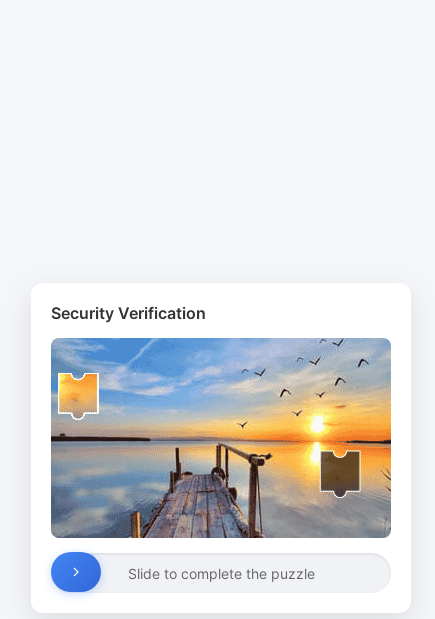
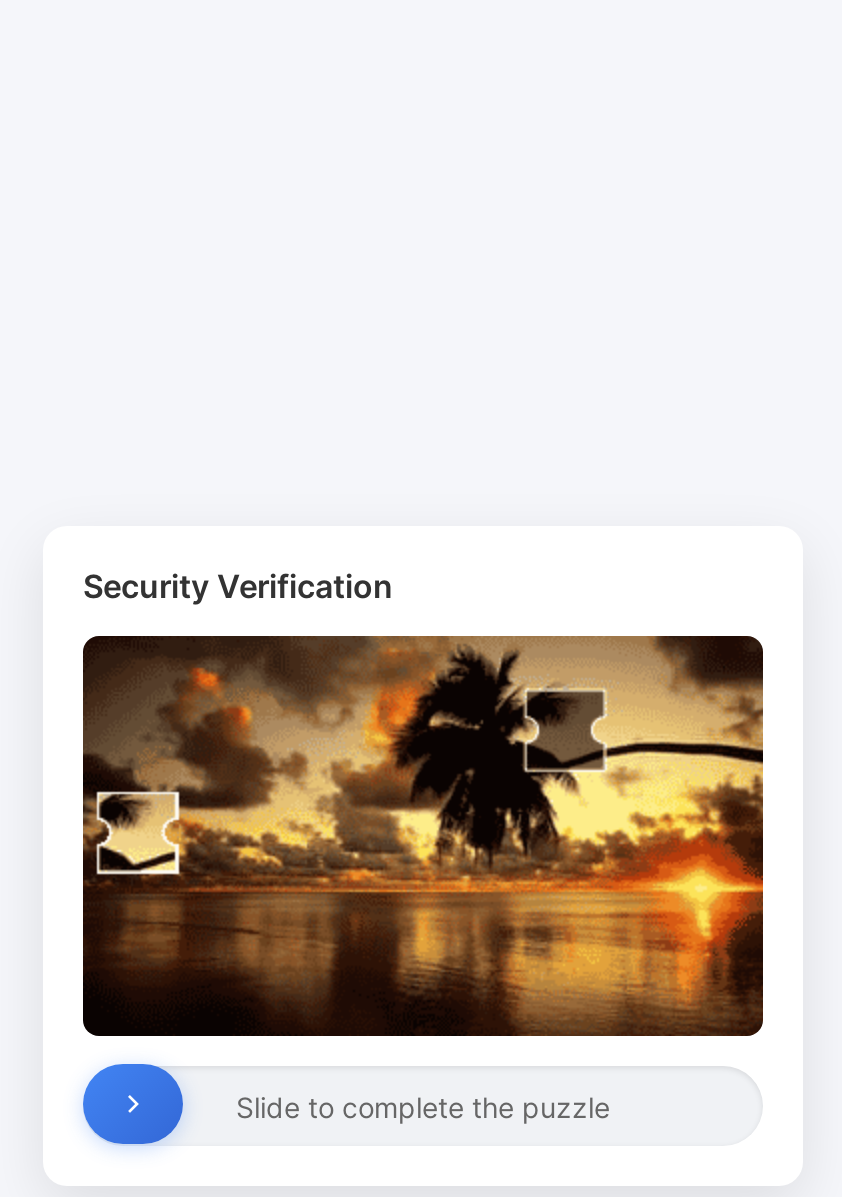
[50,337,392,539] [image] -> [81,634,765,1038] [image]

